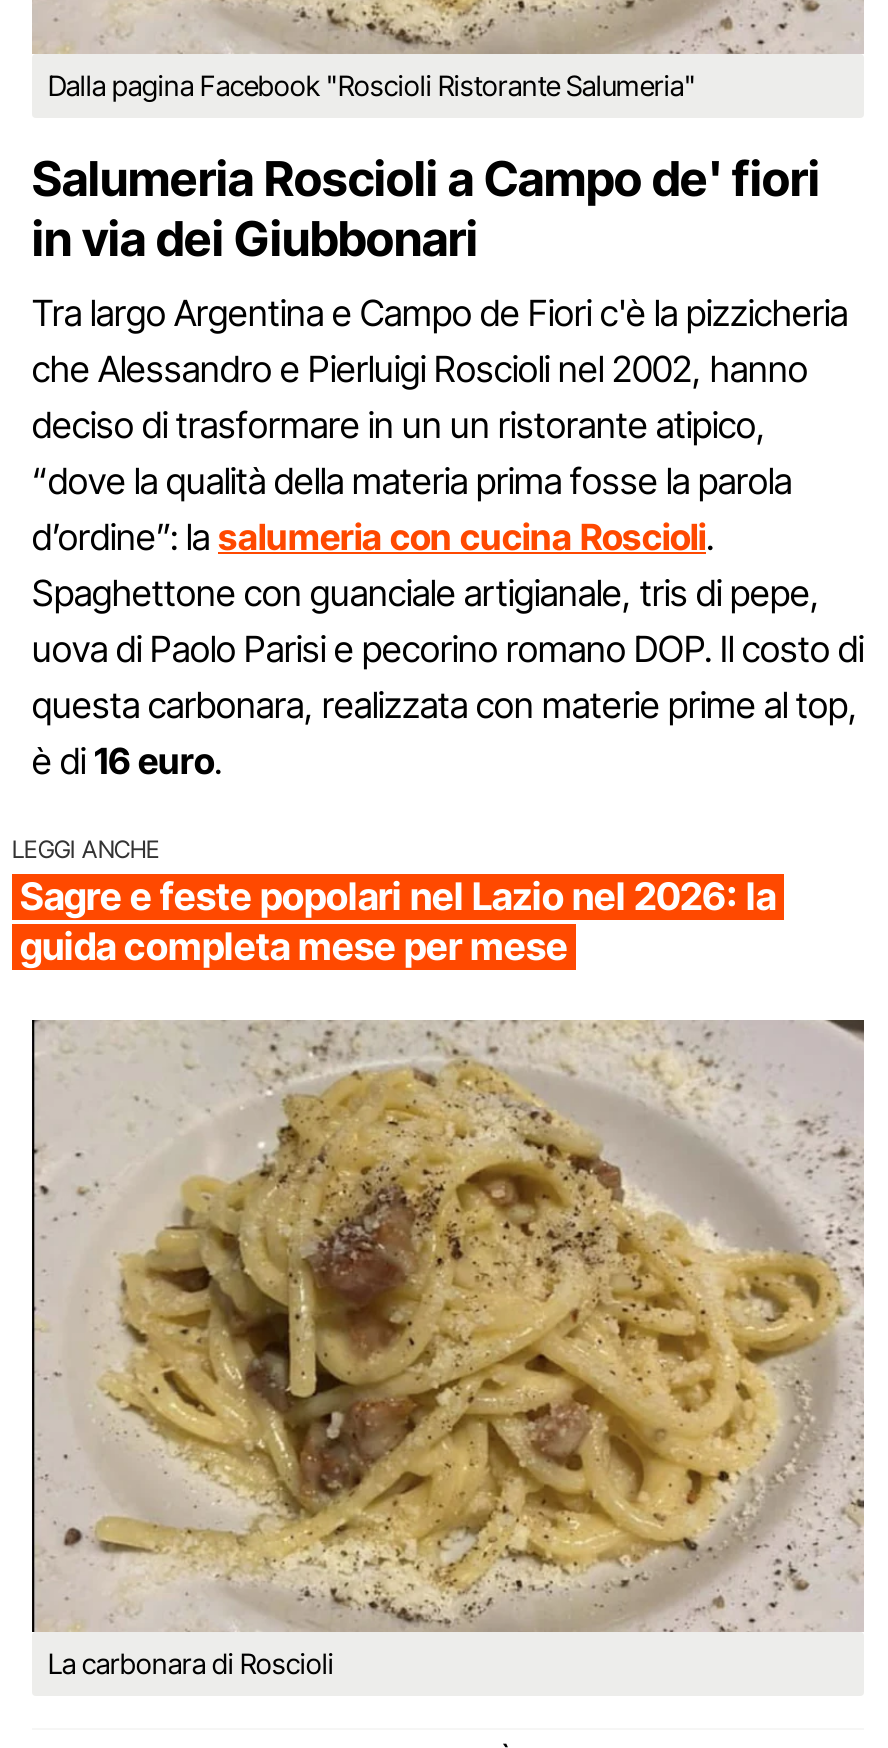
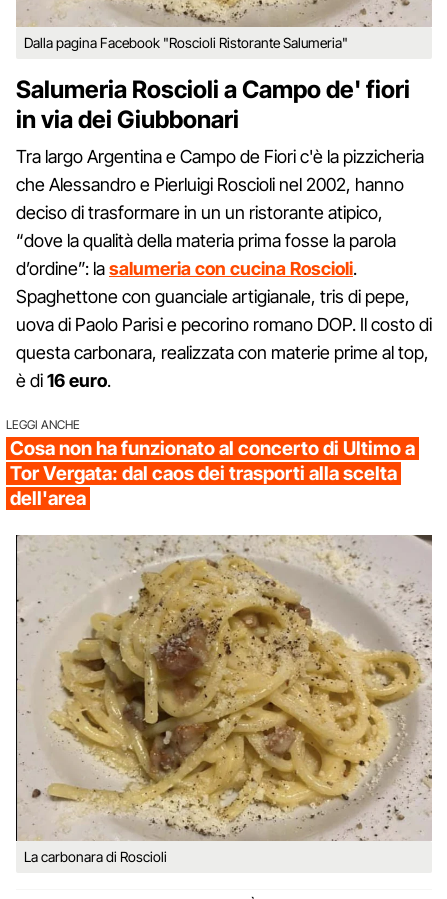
[20,874,776,970] Sagre e feste popolari nel Lazio nel 2026: la | guida completa mese per mese -> [10,437,415,510] Cosa non ha funzionato al concerto di Ultimo a | Tor Vergata: dal caos dei trasporti alla scelta | dell'area

